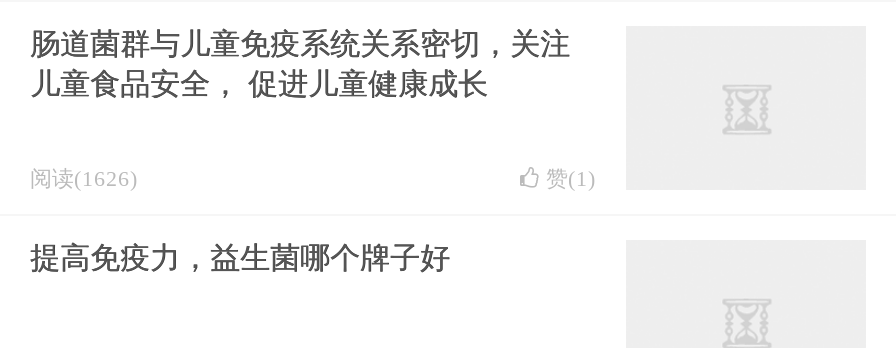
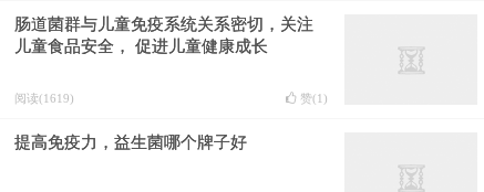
[30,166,138,190] 阅读(1626) -> [14,92,74,105] 阅读(1619)

